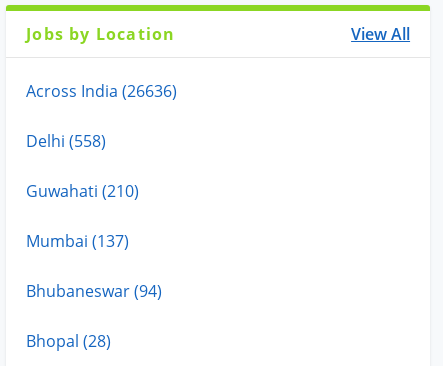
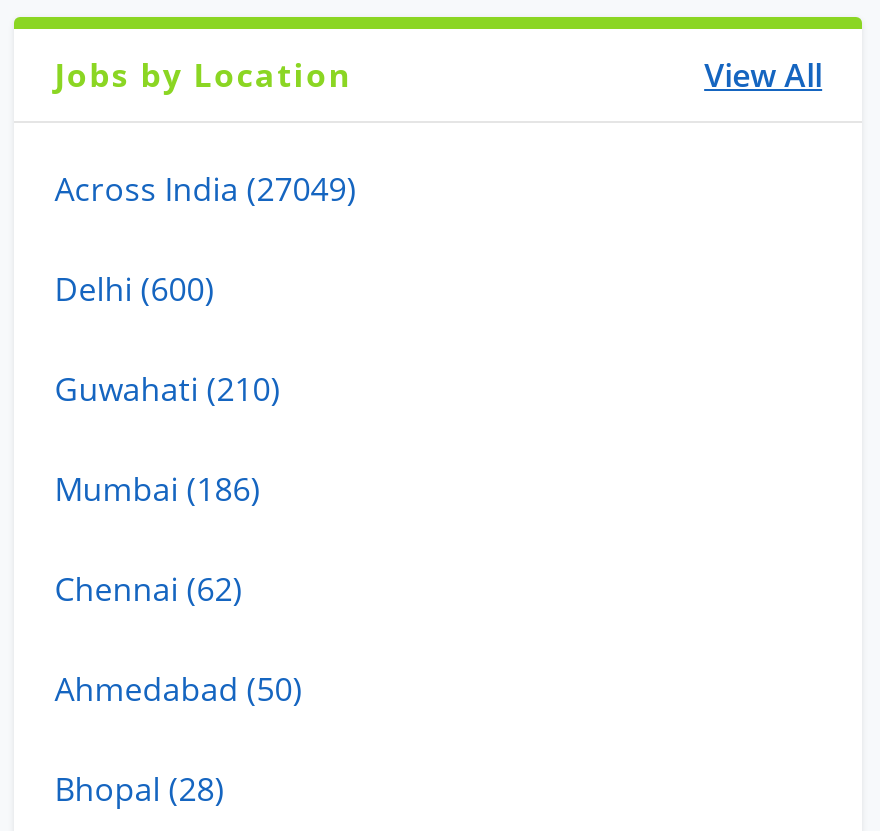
[26,80,177,102] Across India (26636) -> [54,166,356,210] Across India (27049)
[26,130,106,152] Delhi (558) -> [54,266,214,310] Delhi (600)
[26,230,162,302] Mumbai (137) | Bhubaneswar (94) -> [54,466,302,710] Mumbai (186) | Chennai (62) | Ahmedabad (50)

